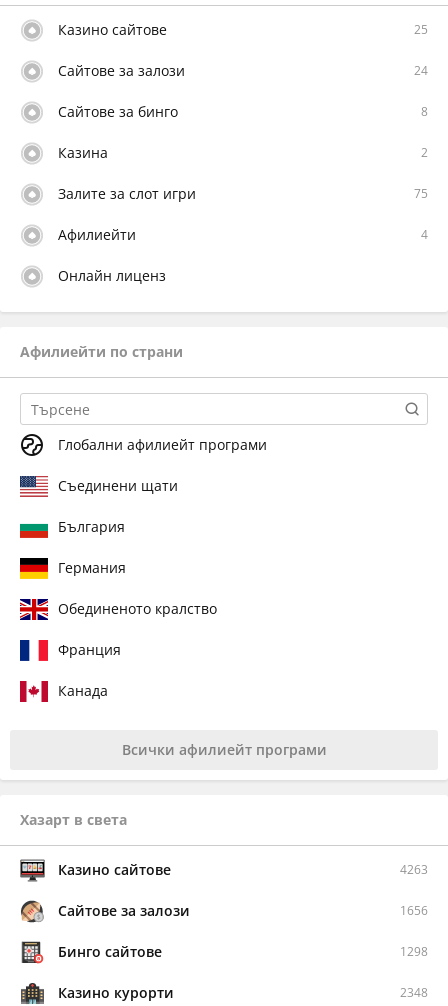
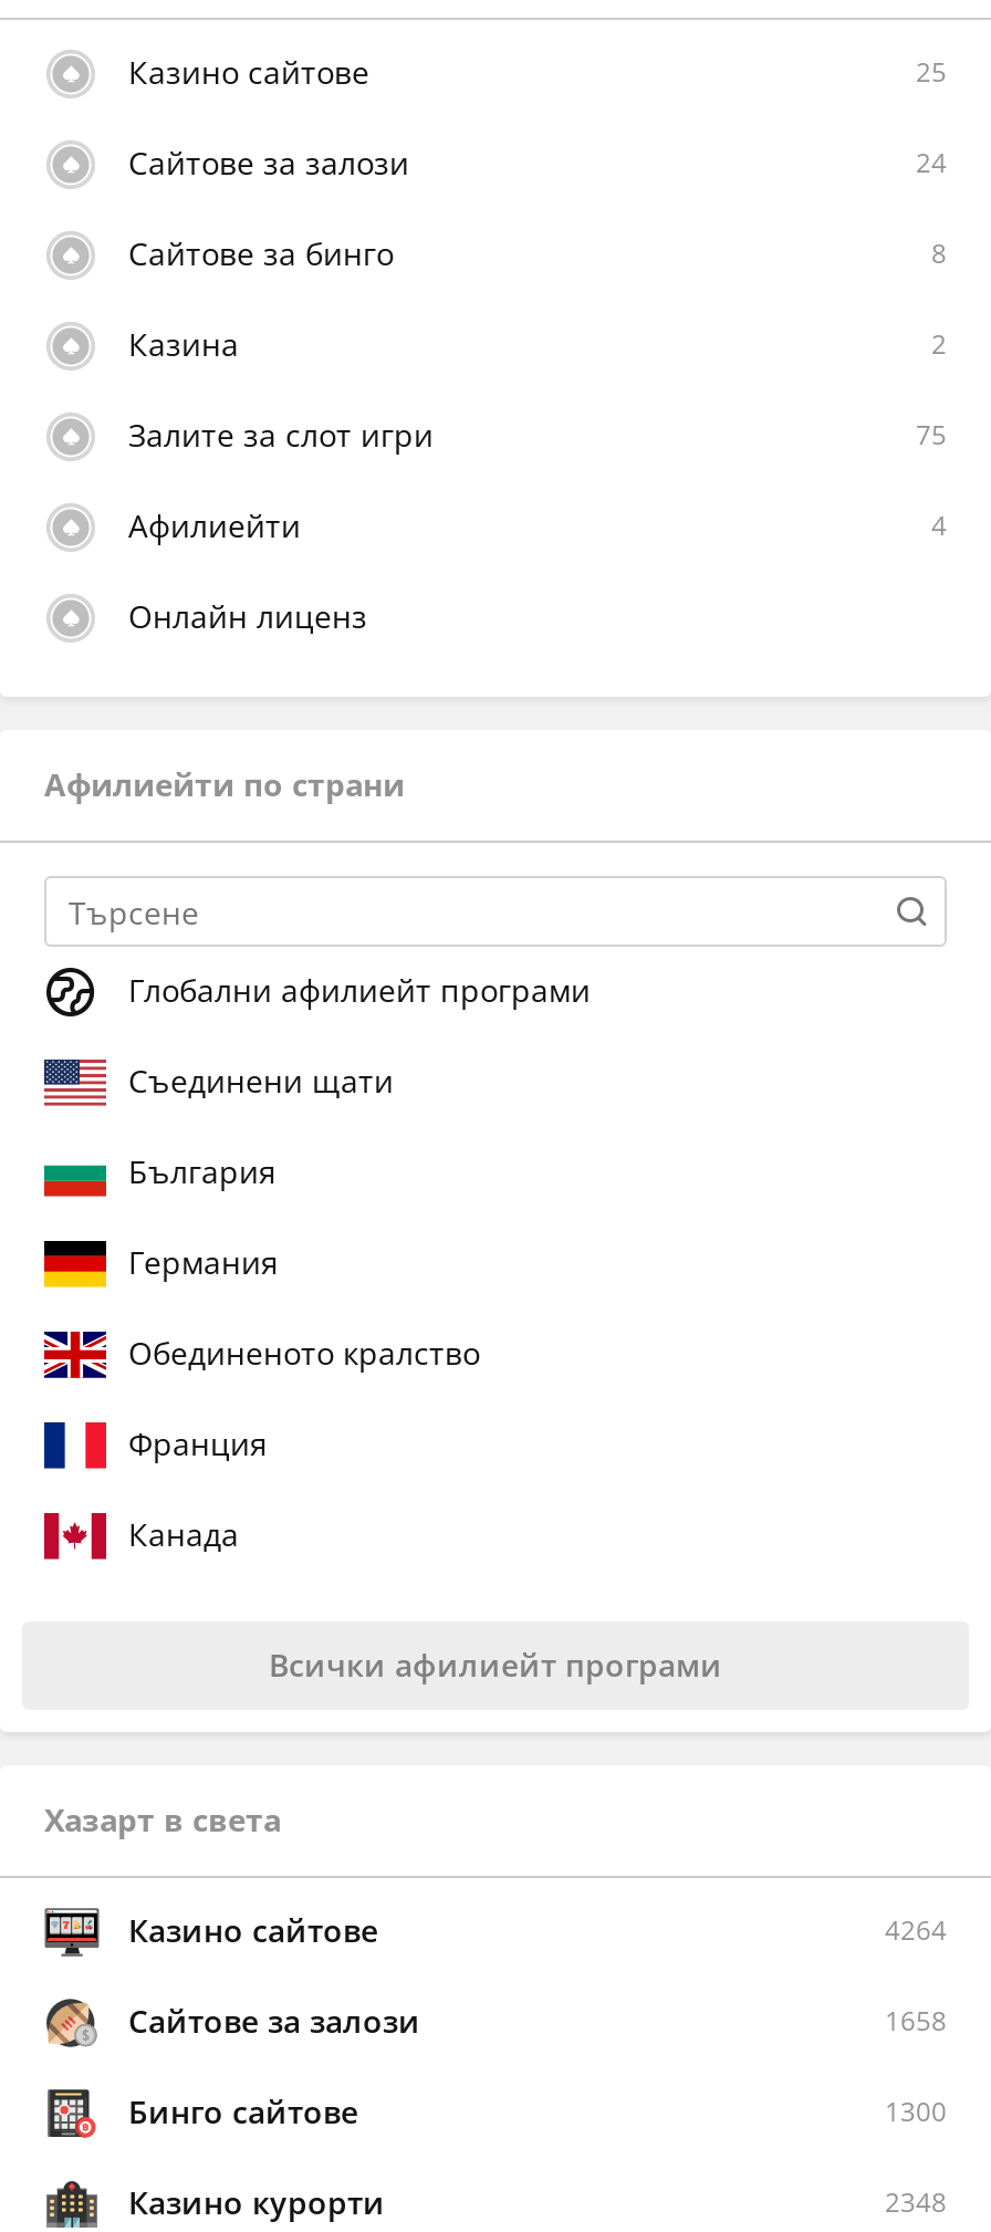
[400,861,428,878] 4263 -> [885,1911,947,1949] 4264
[400,902,428,919] 1656 -> [885,2002,947,2040] 1658
[400,943,428,960] 1298 -> [885,2093,947,2130] 1300

